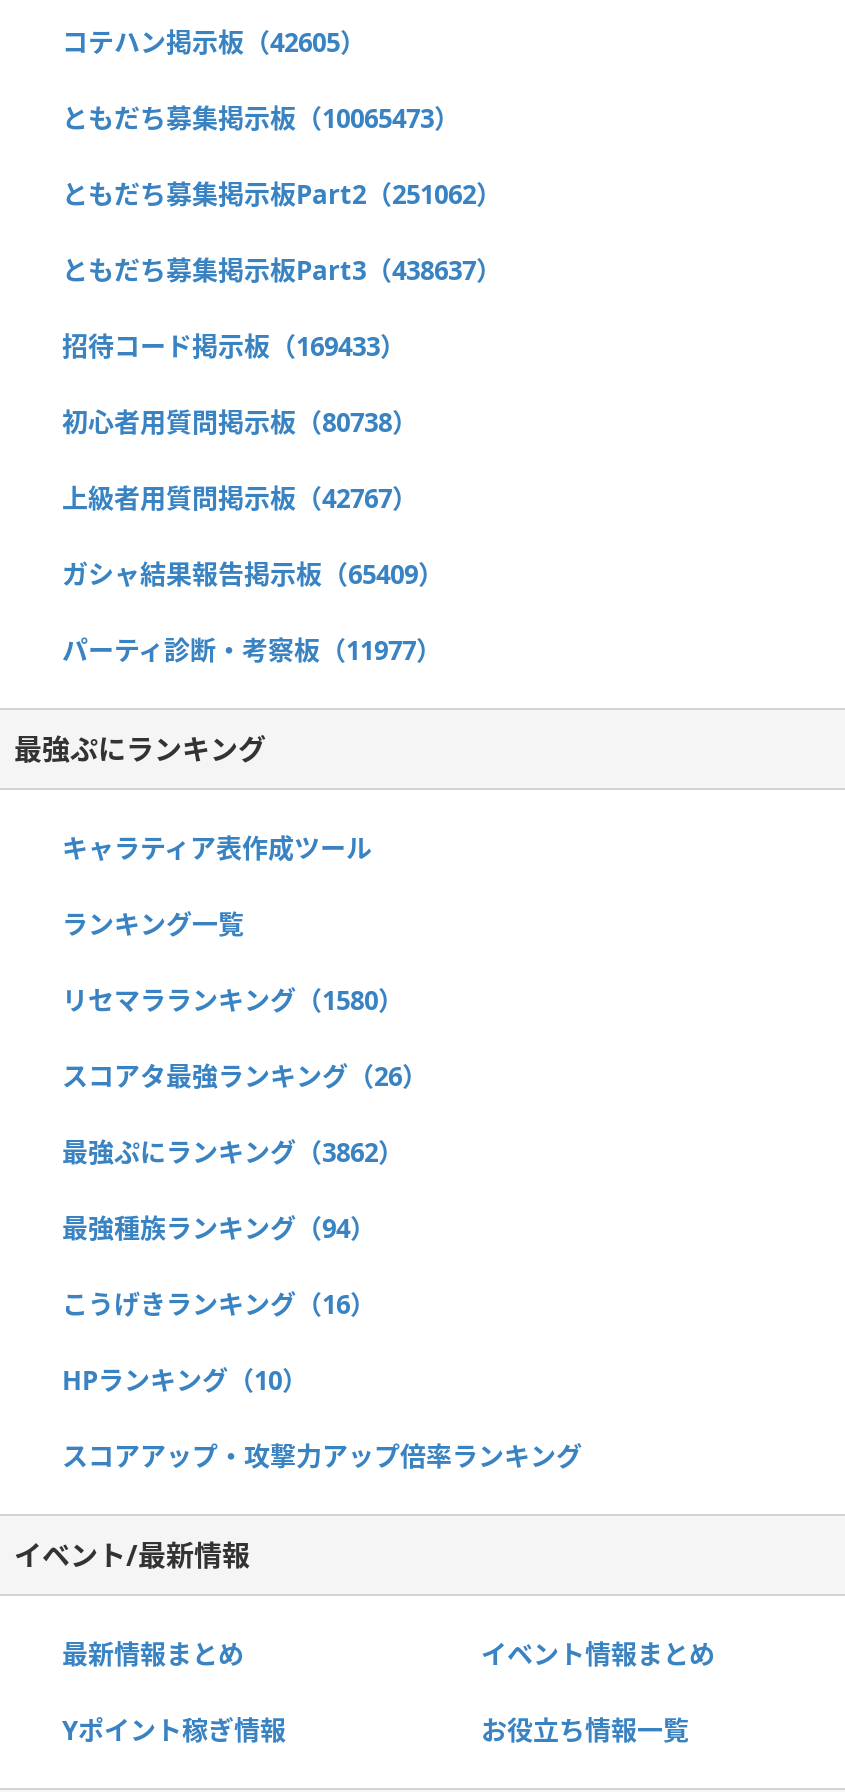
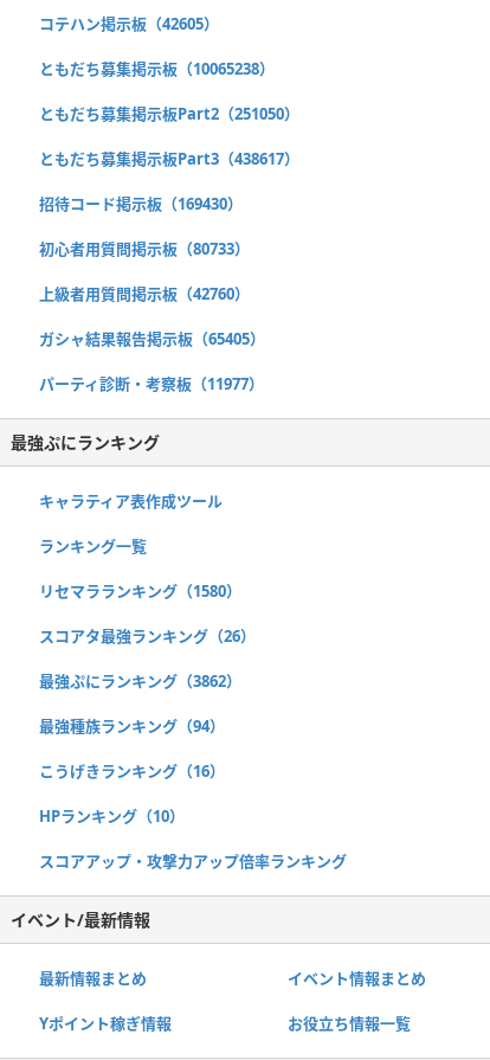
[62,99,460,135] ともだち募集掲示板（10065473） -> [39,58,275,79] ともだち募集掲示板（10065238）
[62,175,502,211] ともだち募集掲示板Part2（251062） -> [39,103,299,124] ともだち募集掲示板Part2（251050）
[62,251,502,287] ともだち募集掲示板Part3（438637） -> [39,148,299,169] ともだち募集掲示板Part3（438617）
[62,327,406,363] 招待コード掲示板（169433） -> [39,193,243,214] 招待コード掲示板（169430）
[62,403,418,439] 初心者用質問掲示板（80738） -> [39,238,250,259] 初心者用質問掲示板（80733）
[62,479,418,515] 上級者用質問掲示板（42767） -> [39,283,250,304] 上級者用質問掲示板（42760）
[62,555,444,591] ガシャ結果報告掲示板（65409） -> [39,328,265,349] ガシャ結果報告掲示板（65405）

